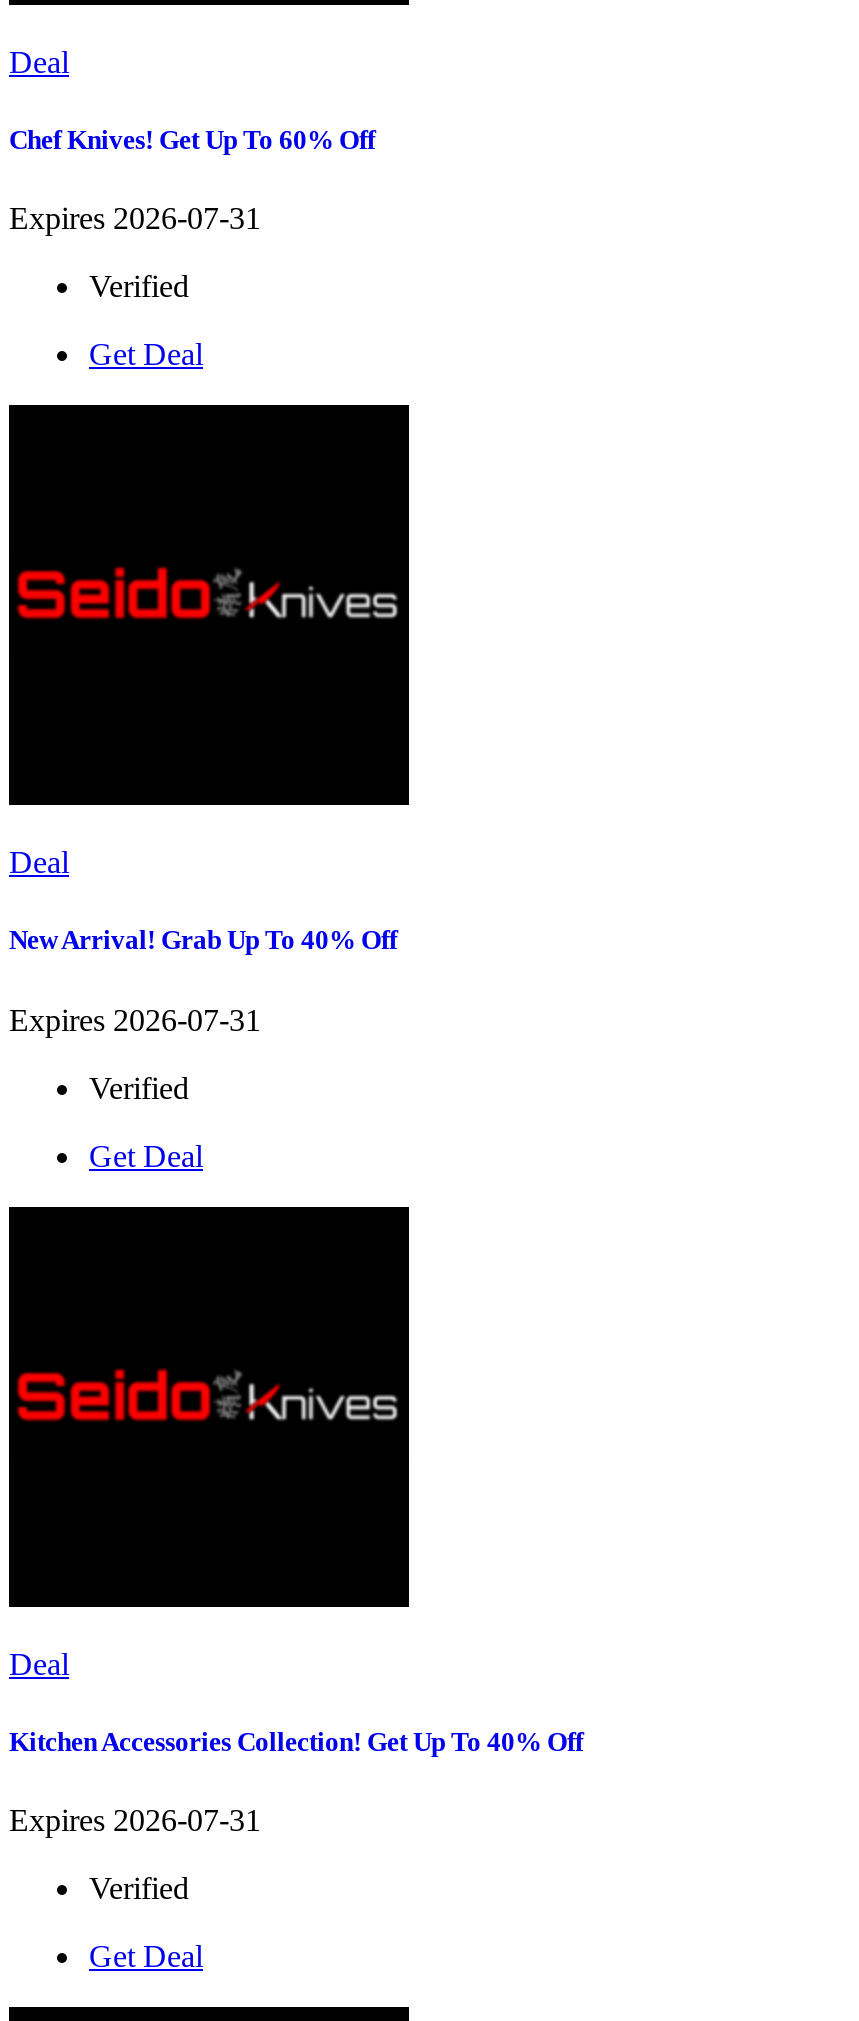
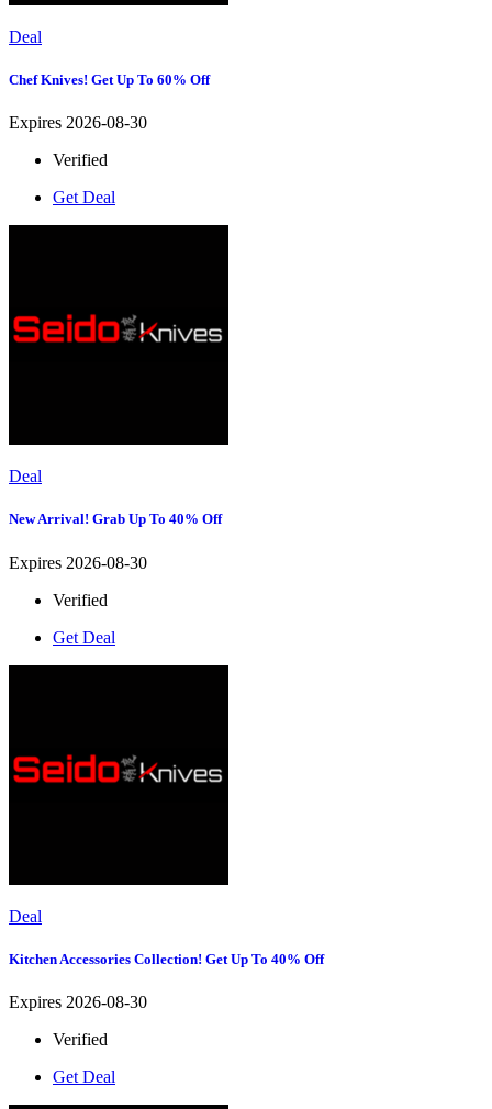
[9,201,261,235] Expires 2026-07-31 -> [9,113,147,132] Expires 2026-08-30
[9,1002,261,1036] Expires 2026-07-31 -> [9,553,147,572] Expires 2026-08-30
[9,1803,261,1837] Expires 2026-07-31 -> [9,993,147,1011] Expires 2026-08-30

